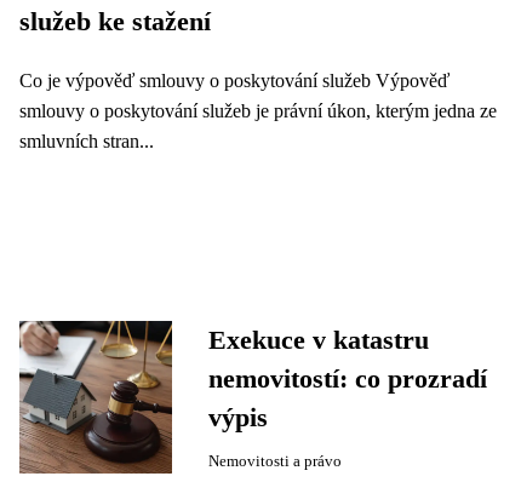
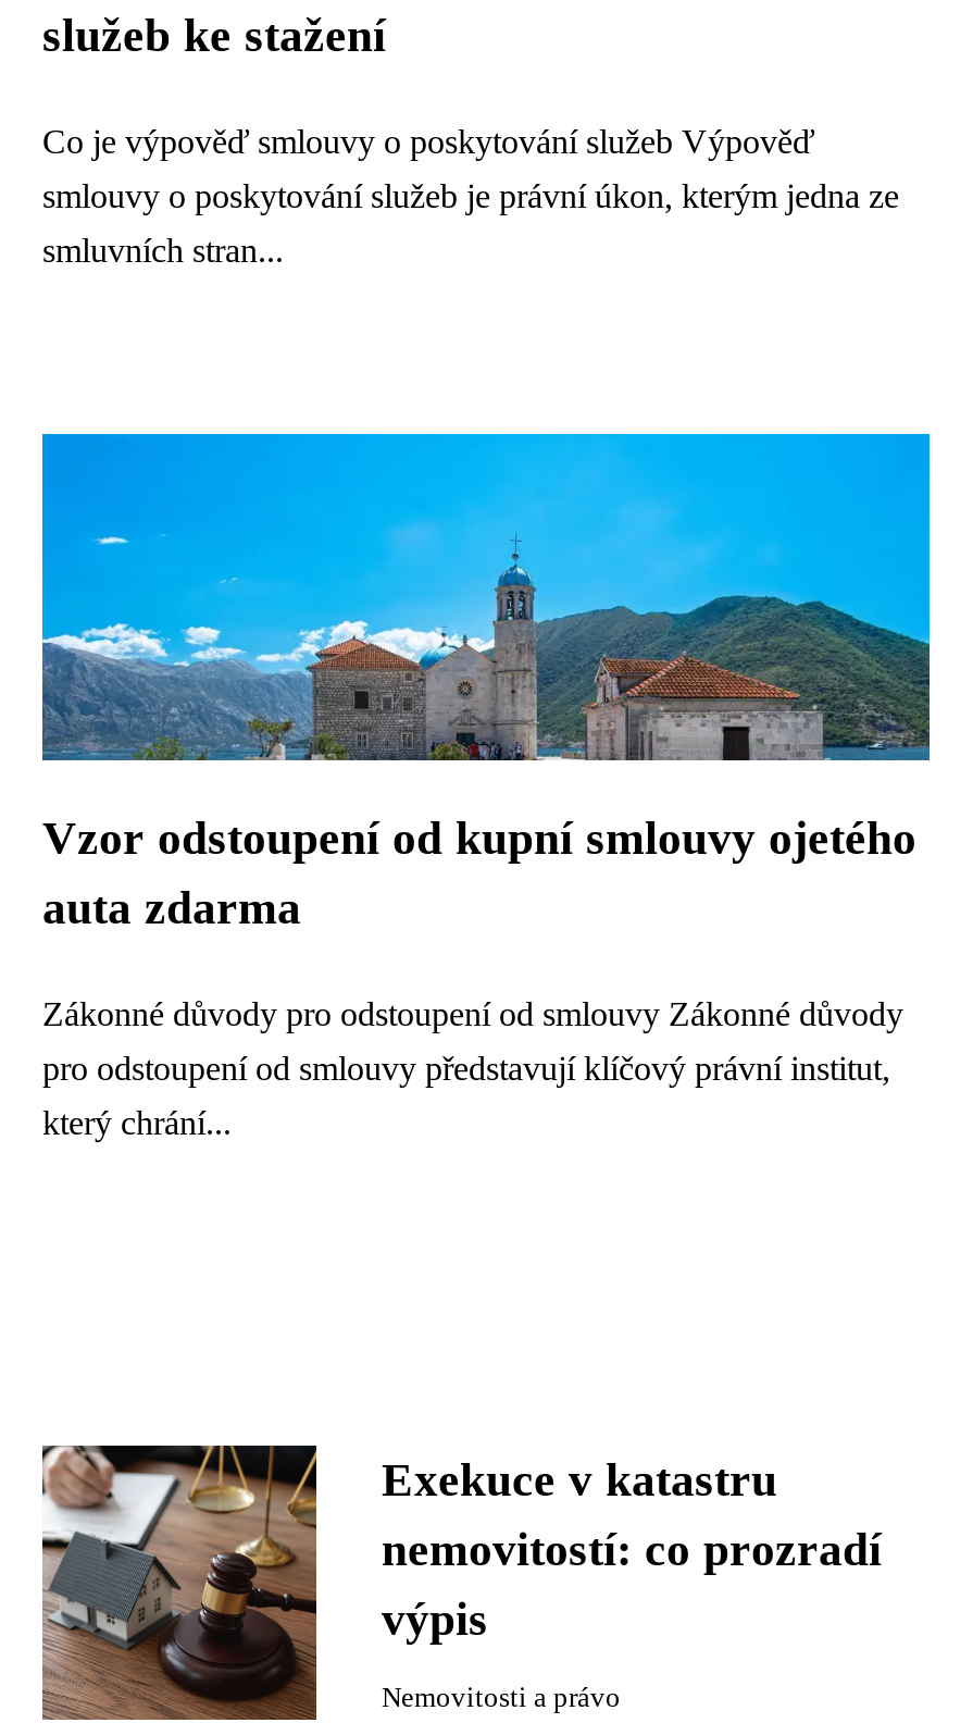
none -> [40,432,932,1141] [image] | Vzor odstoupení od kupní smlouvy ojetého | auta zdarma | Zákonné důvody pro odstoupení od smlouvy Zákonné důvody | pro odstoupení od smlouvy představují klíčový právní institut, | který chrání...

